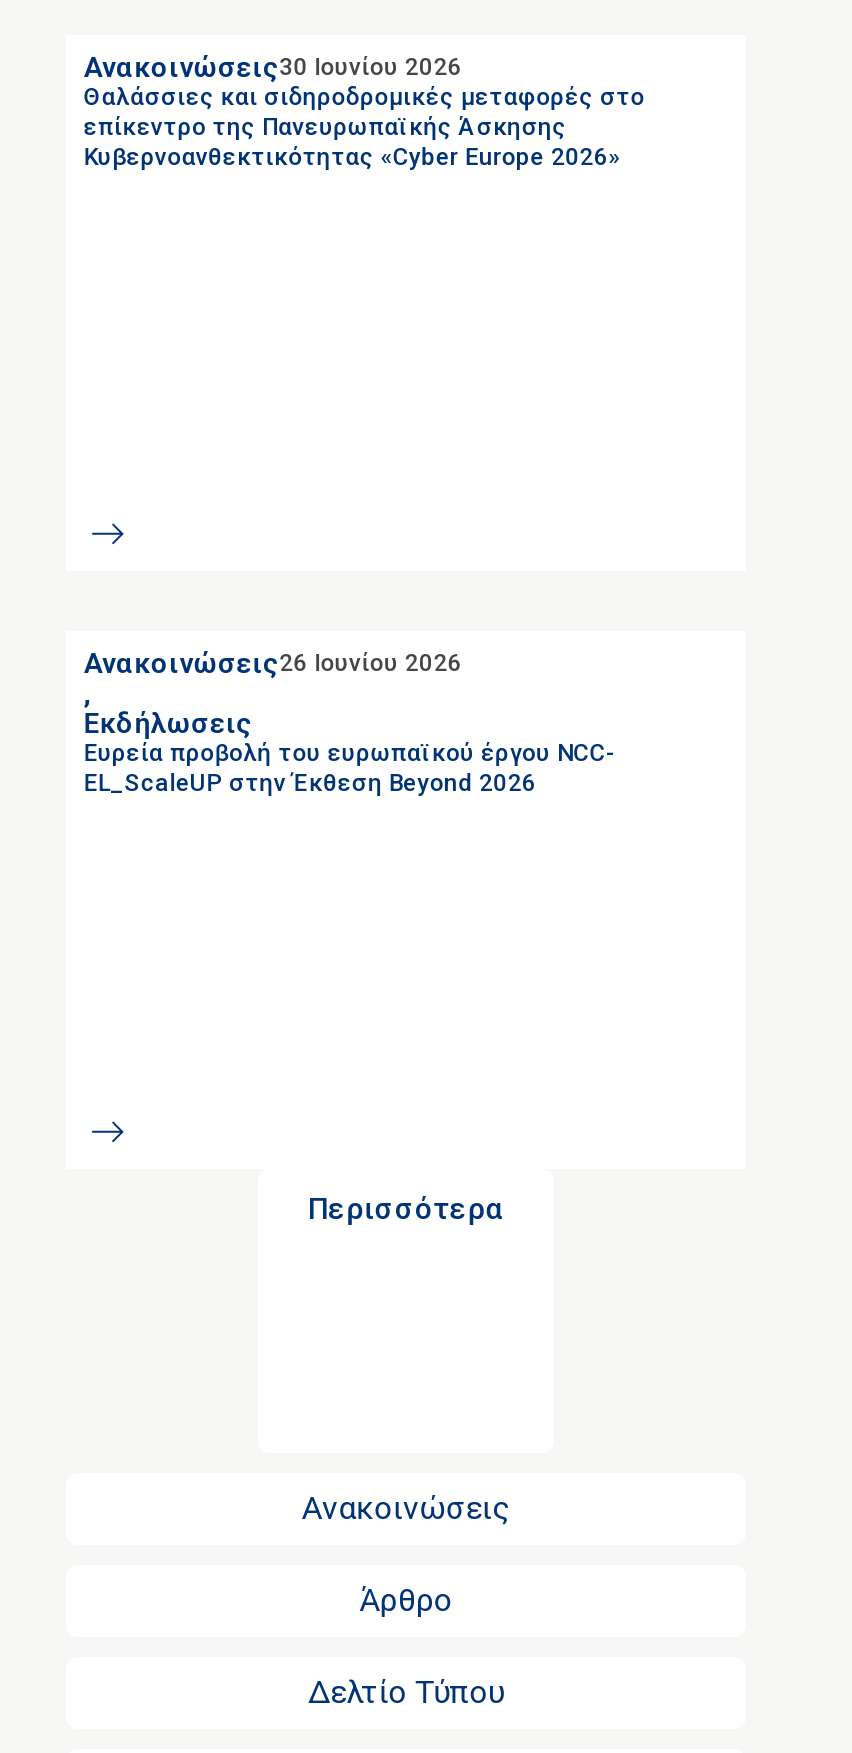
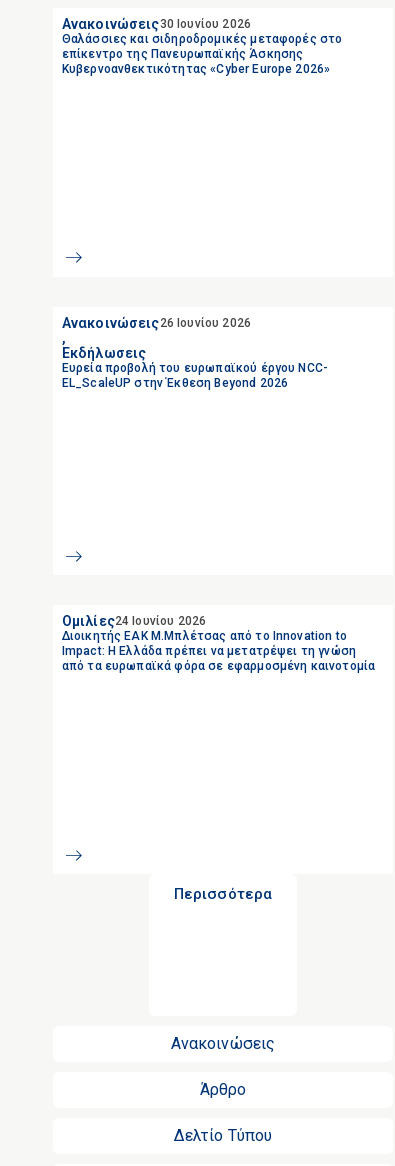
none -> [62,613,375,673] Ομιλίες24 Ιουνίου 2026 | Διοικητής ΕΑΚ Μ.Μπλέτσας από το Innovation to | Impact: Η Ελλάδα πρέπει να μετατρέψει τη γνώση | από τα ευρωπαϊκά φόρα σε εφαρμοσμένη καινοτομία

